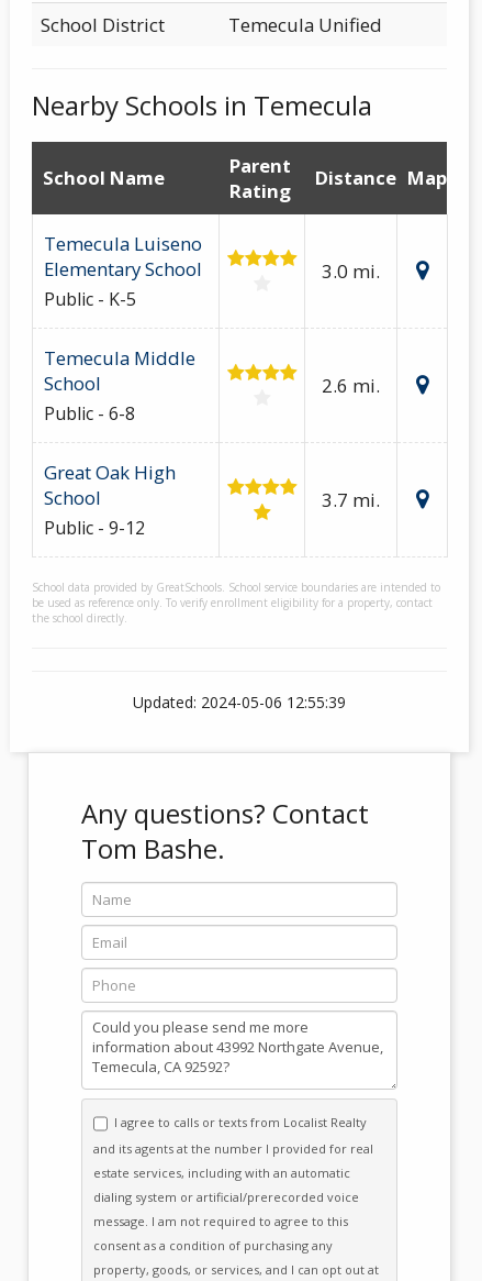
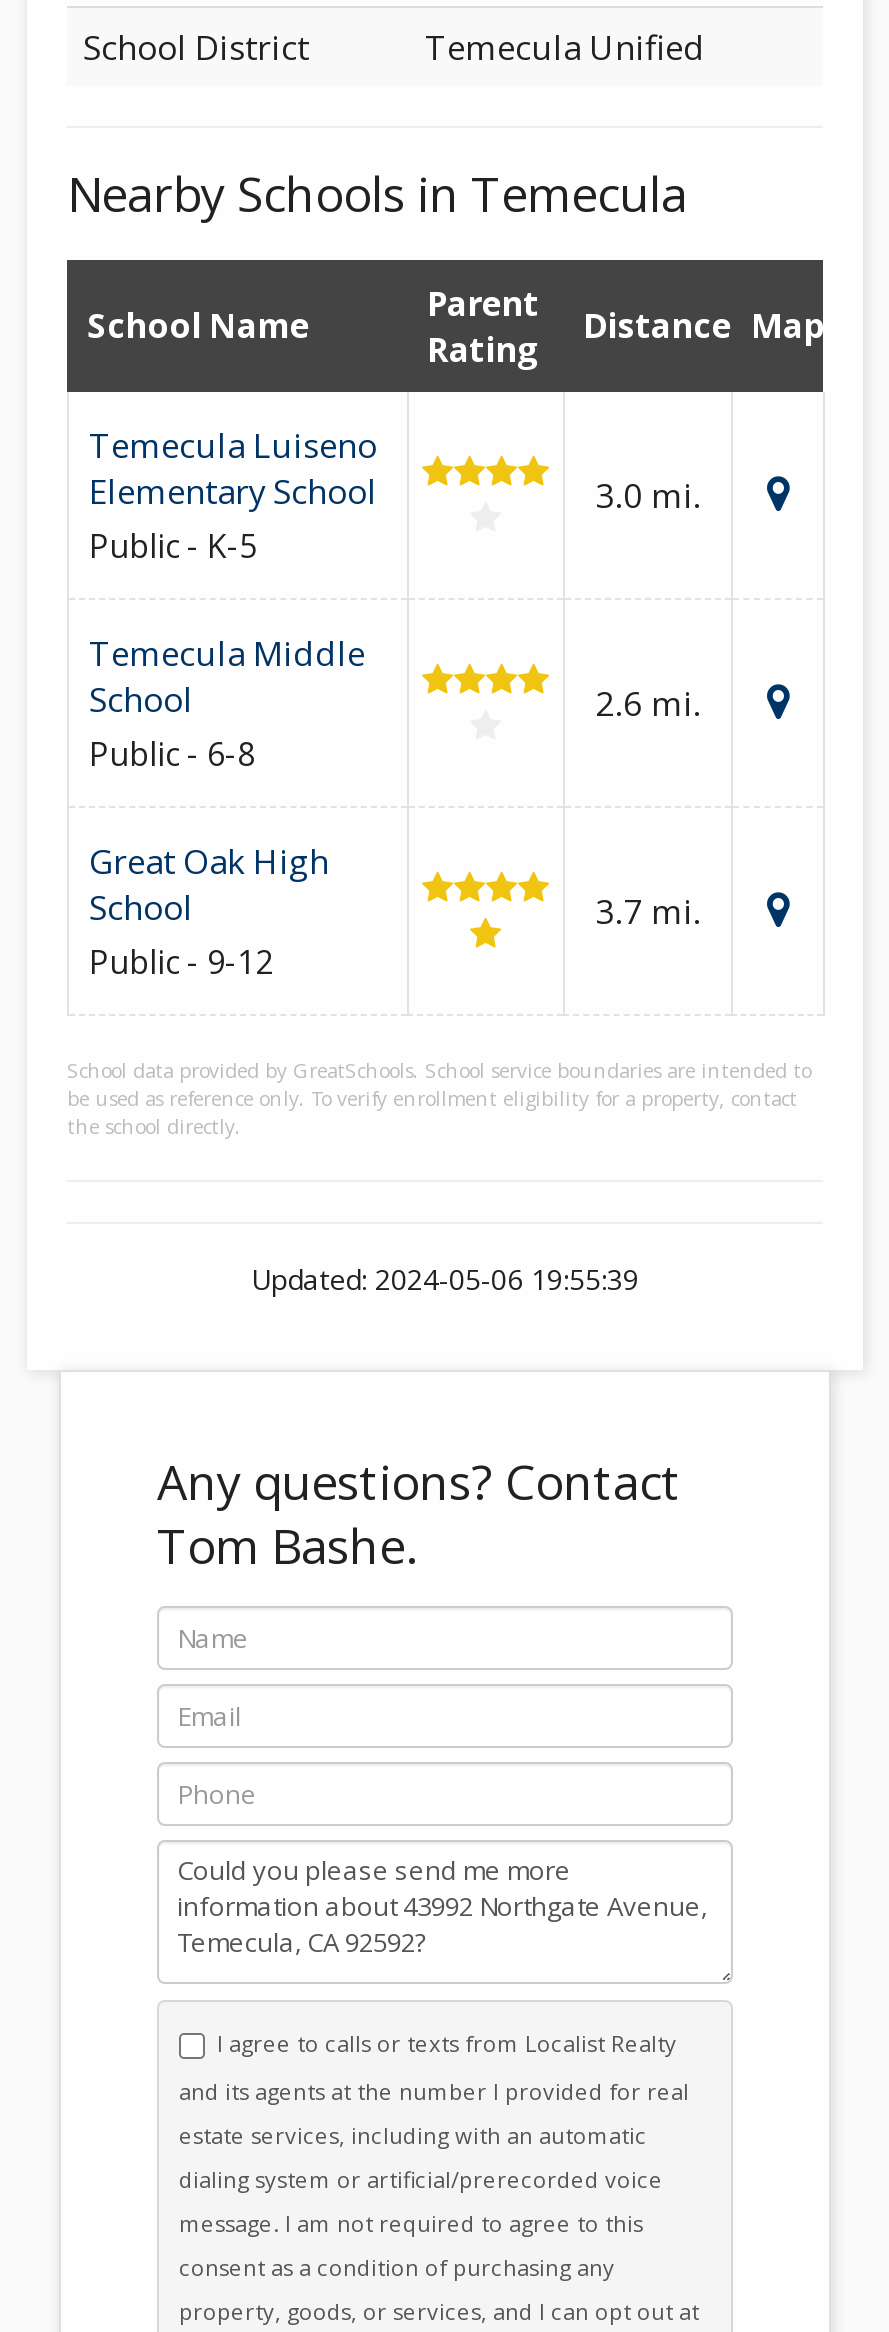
[133,691,346,712] Updated: 2024-05-06 12:55:39 -> [251,1259,639,1297] Updated: 2024-05-06 19:55:39

